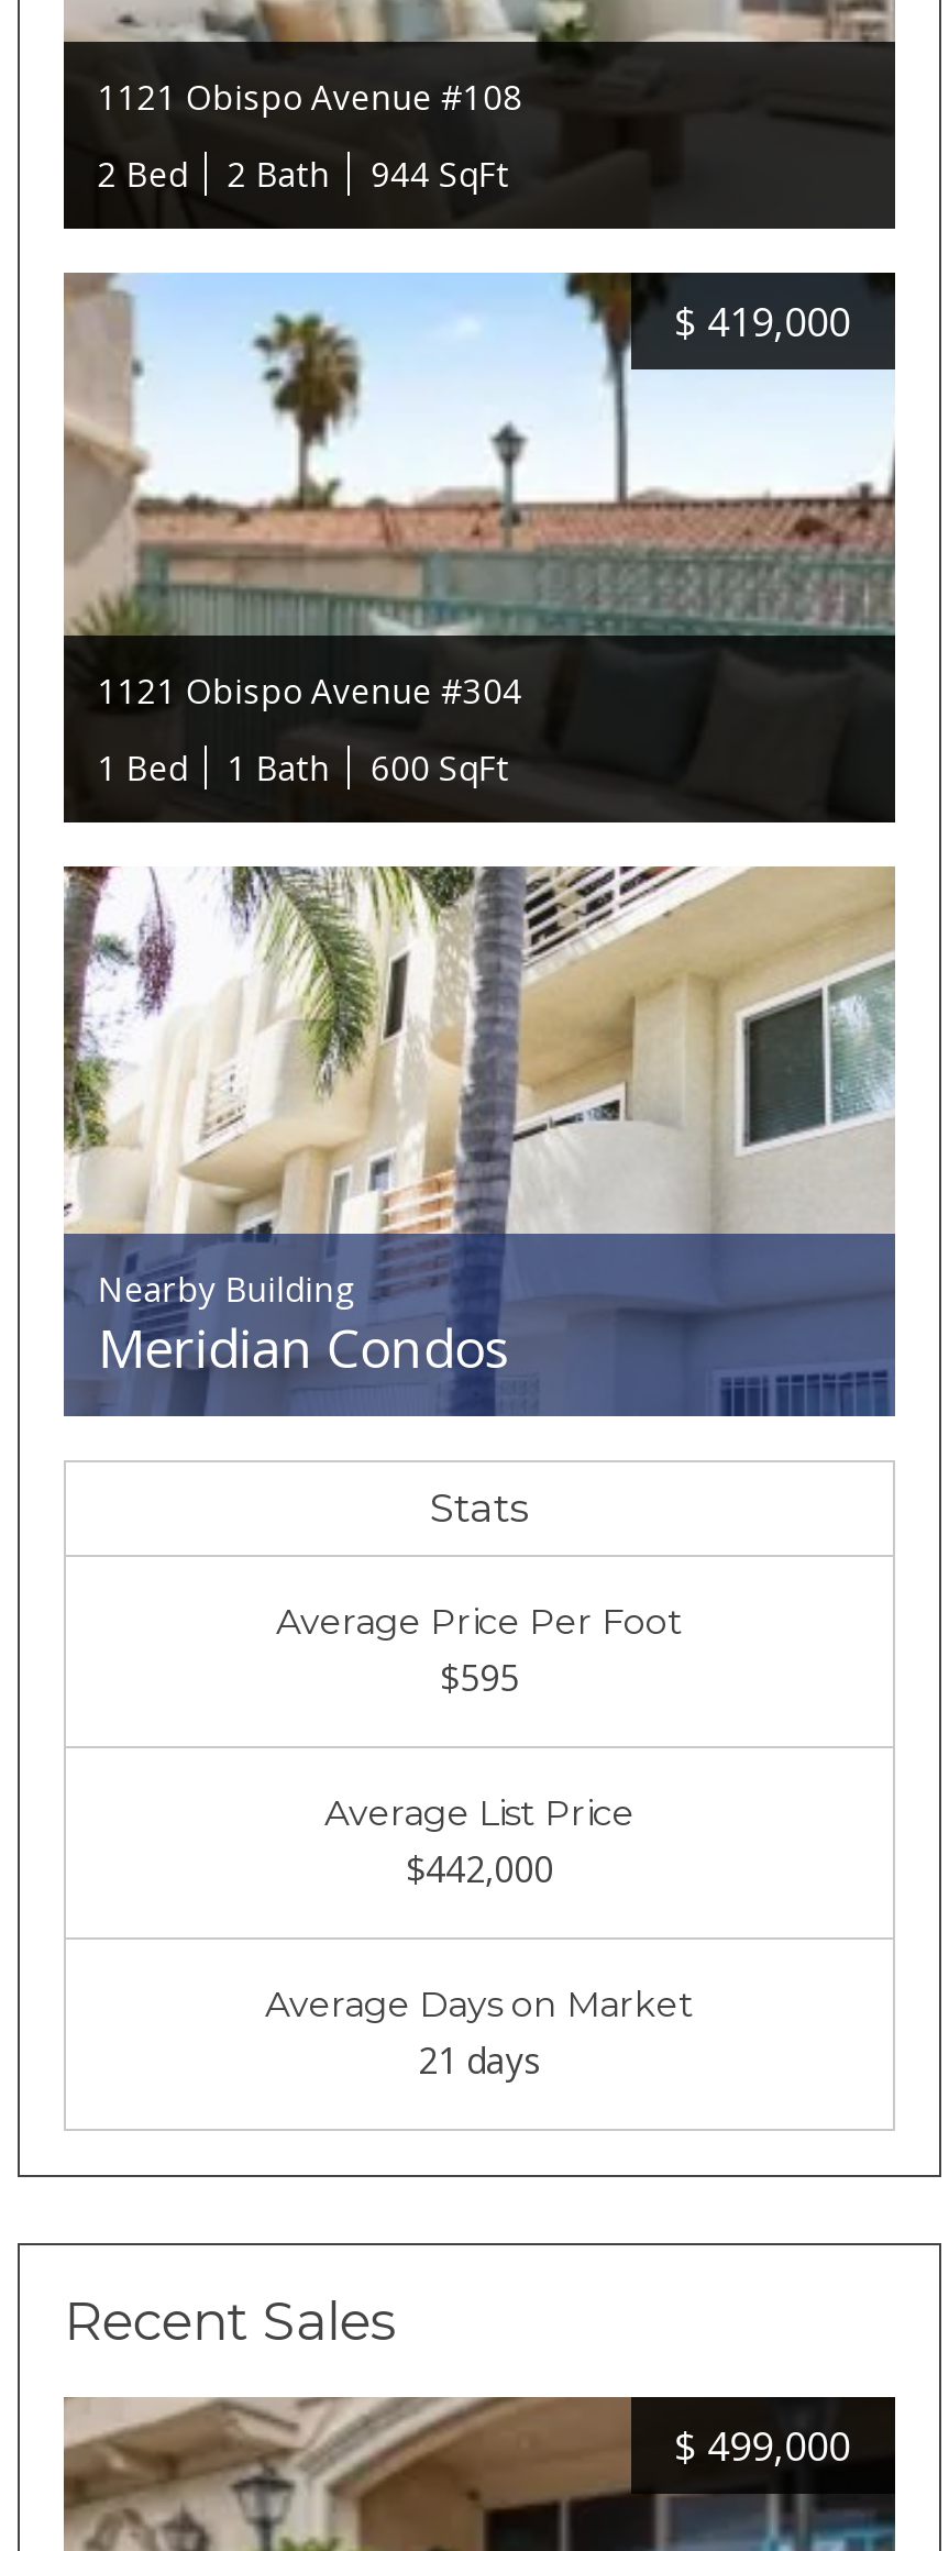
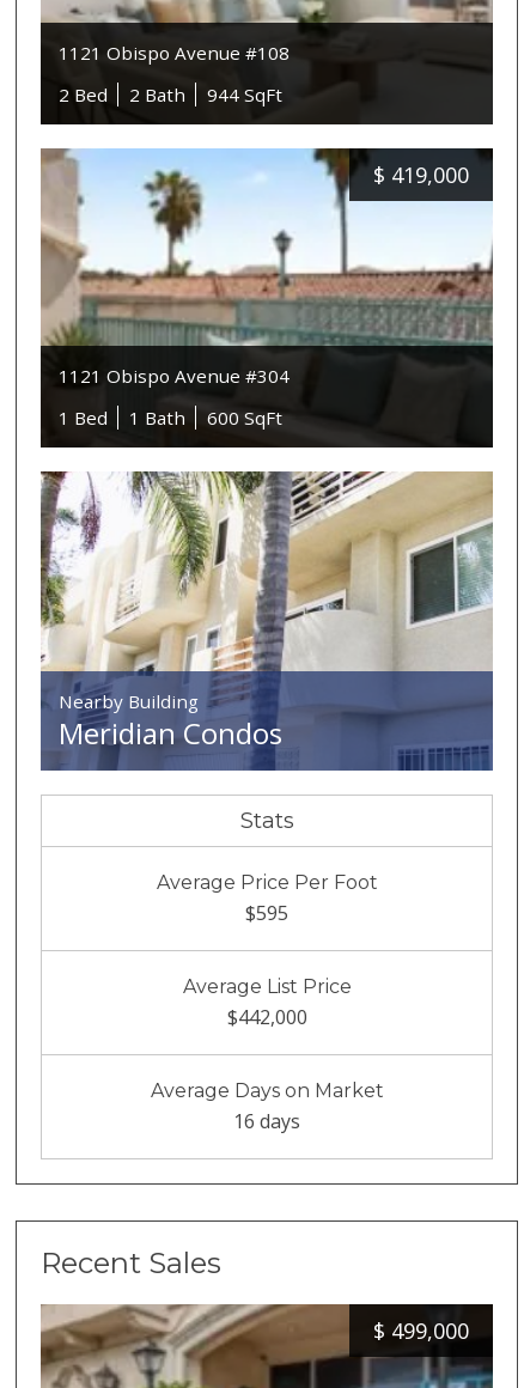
[418,2037,541,2085] 21 days -> [233,1108,300,1135] 16 days

